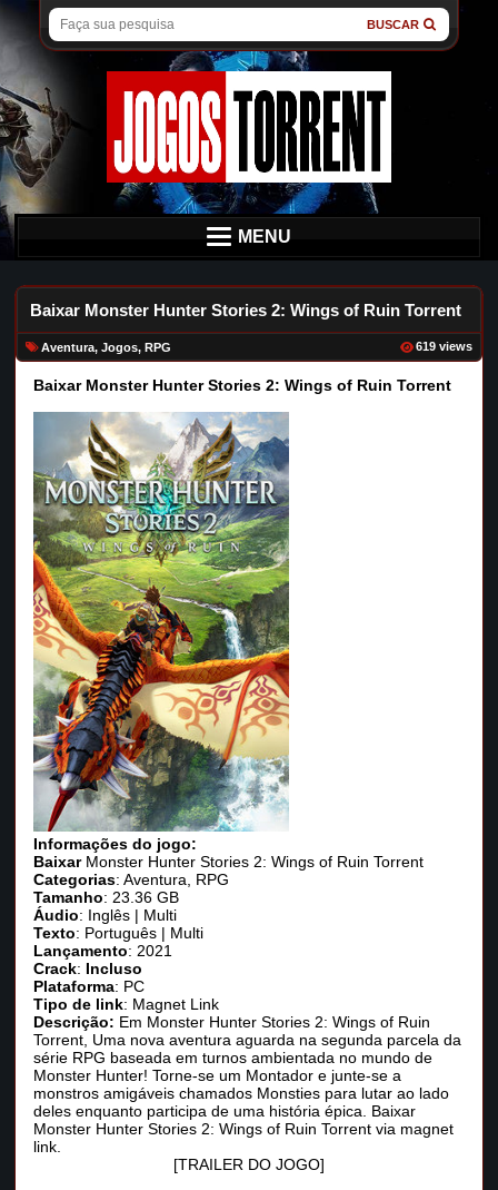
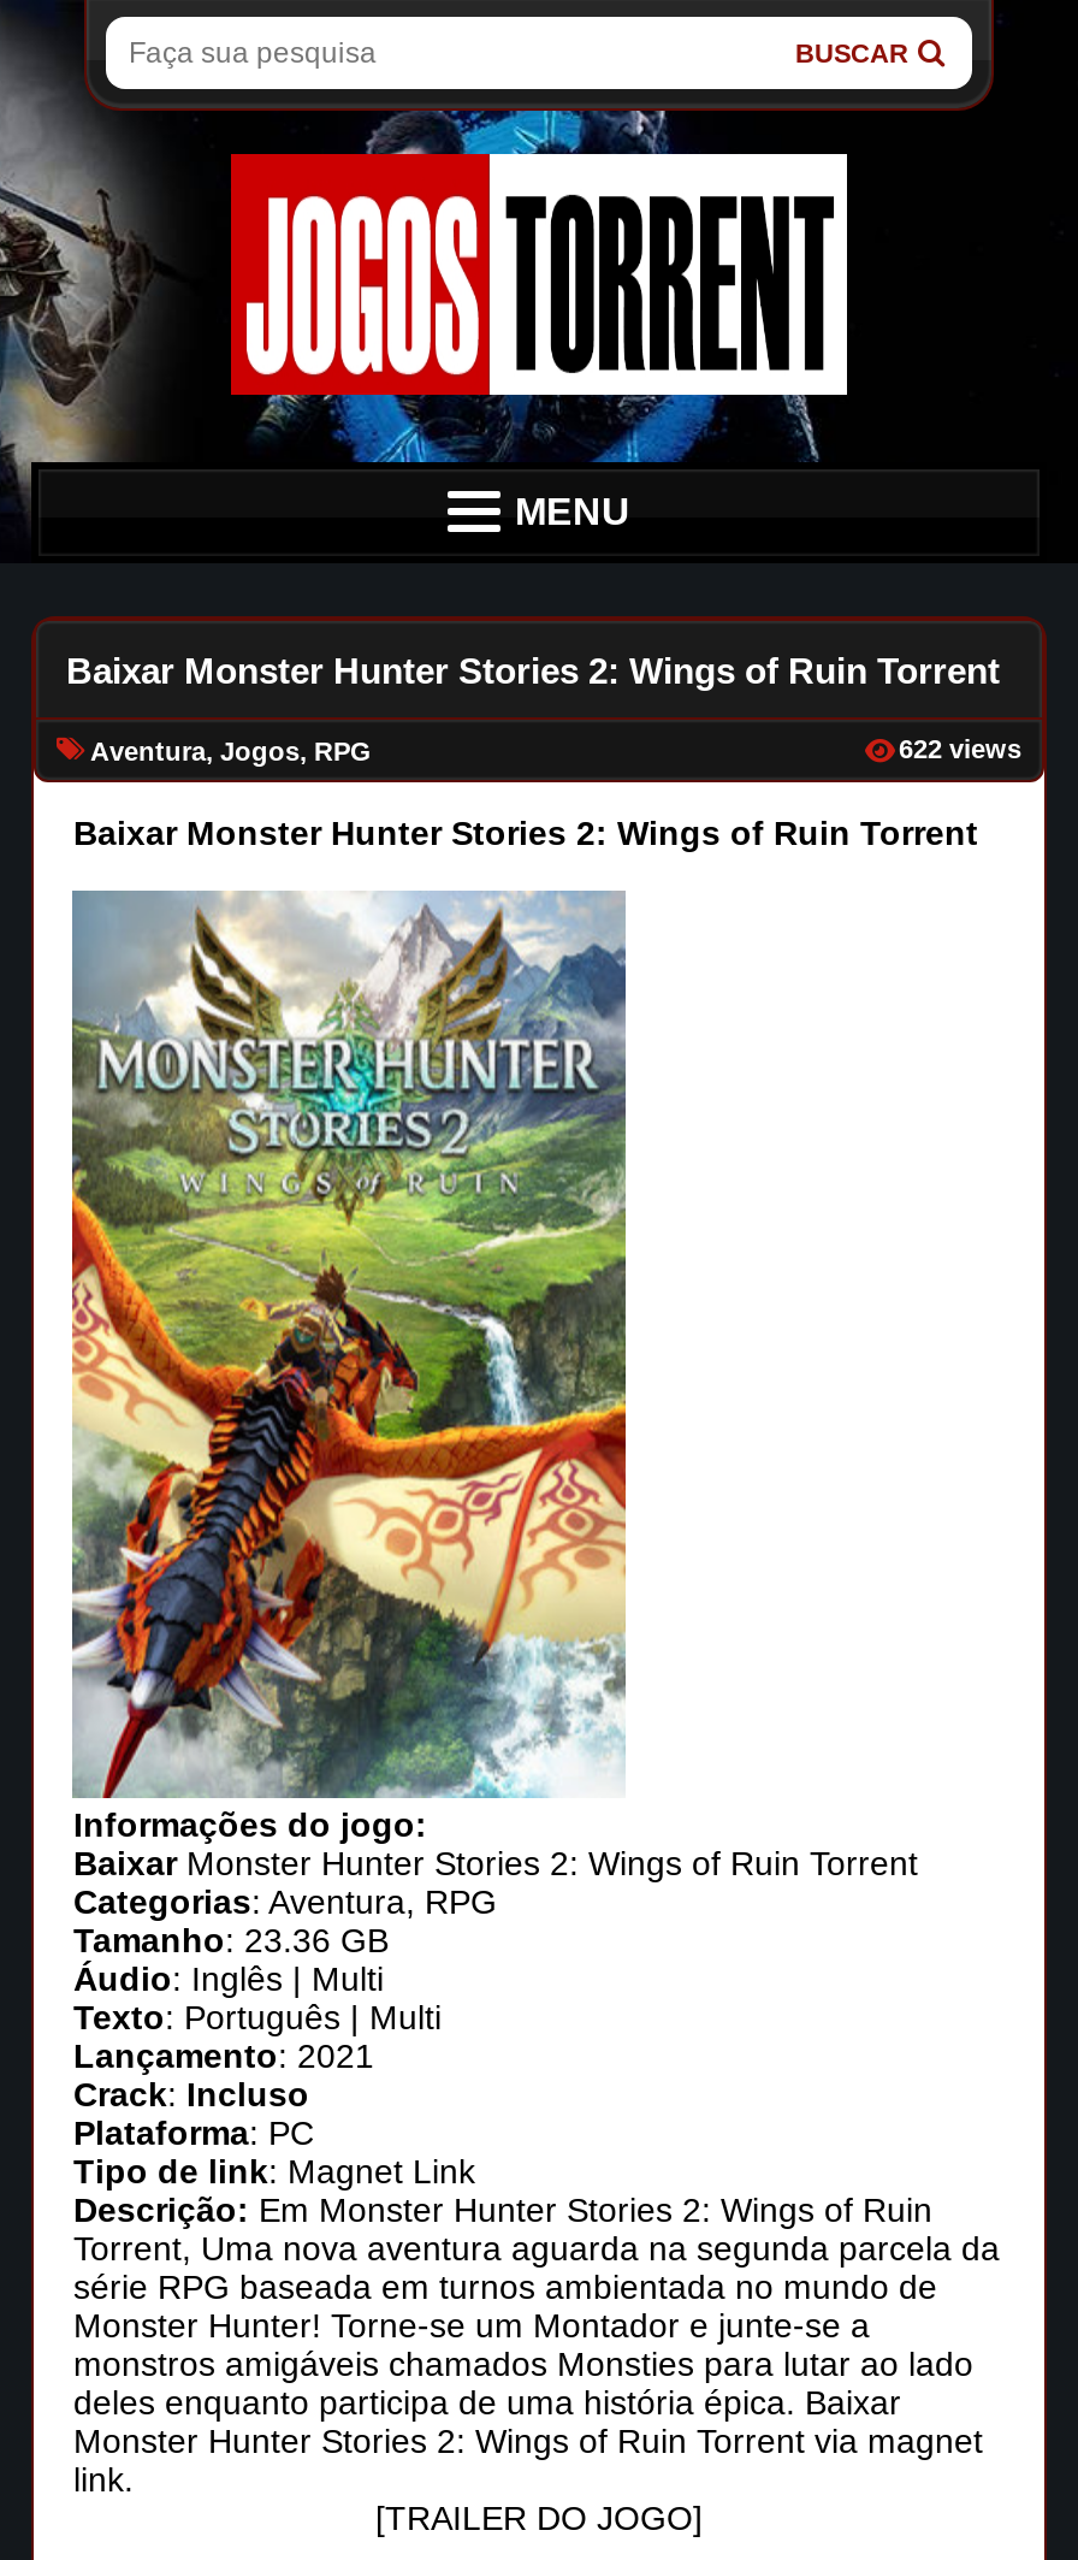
[415,340,472,353] 619 views -> [899,734,1021,763] 622 views

